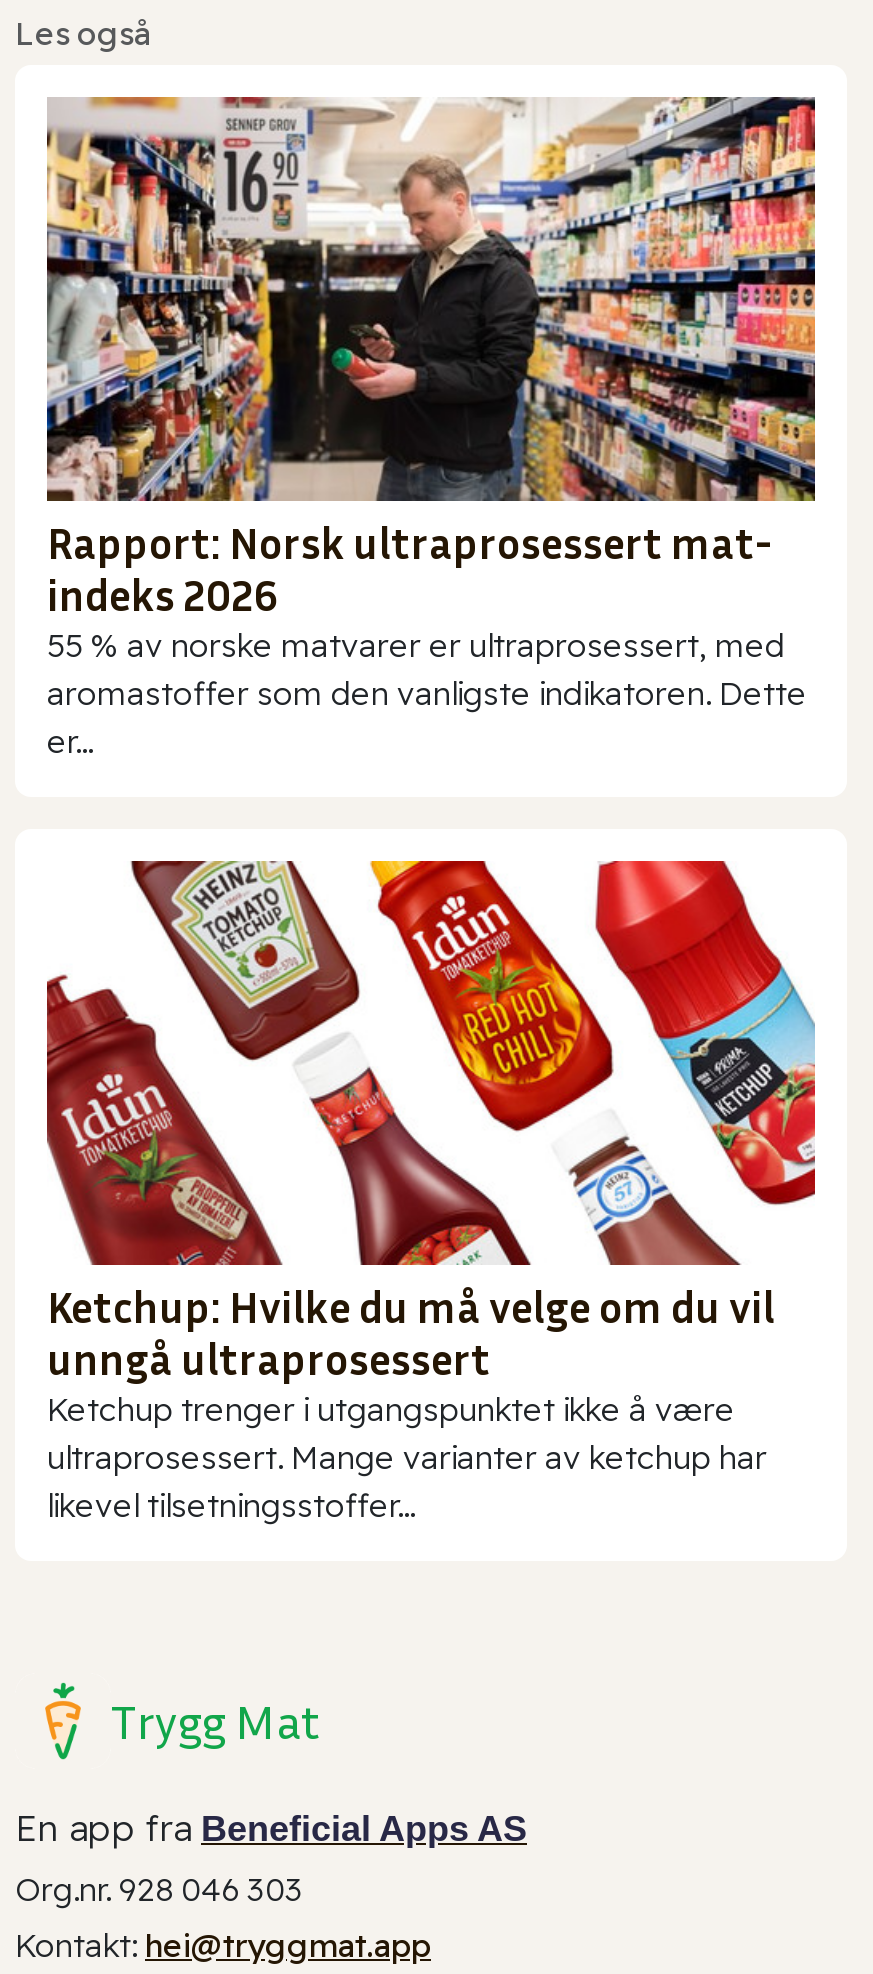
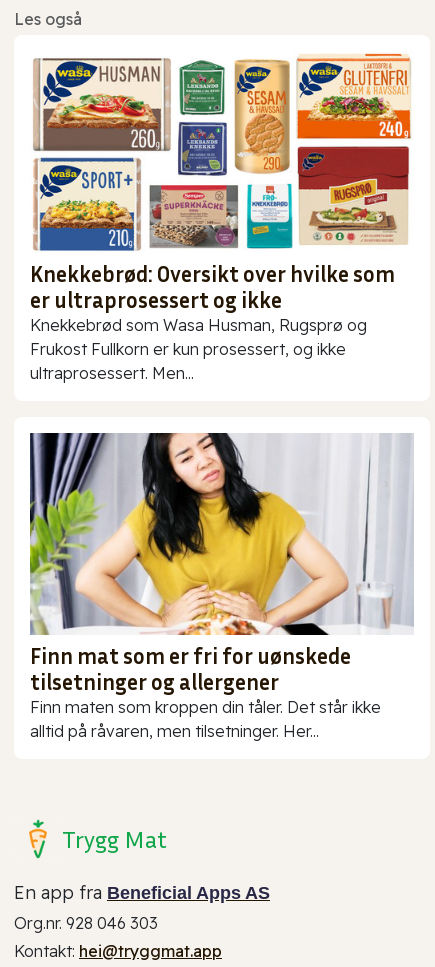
[45,95,817,761] [image] | Rapport: Norsk ultraprosessert mat- | indeks 2026 | 55 % av norske matvarer er ultraprosessert, med | aromastoffer som den vanligste indikatoren. Dette | er... -> [30,51,414,383] [image] | Knekkebrød: Oversikt over hvilke som | er ultraprosessert og ikke | Knekkebrød som Wasa Husman, Rugsprø og | Frukost Fullkorn er kun prosessert, og ikke | ultraprosessert. Men...
[45,859,817,1524] [image] | Ketchup: Hvilke du må velge om du vil | unngå ultraprosessert | Ketchup trenger i utgangspunktet ikke å være | ultraprosessert. Mange varianter av ketchup har | likevel tilsetningsstoffer... -> [29,432,414,741] [image] | Finn mat som er fri for uønskede | tilsetninger og allergener | Finn maten som kroppen din tåler. Det står ikke | alltid på råvaren, men tilsetninger. Her...

